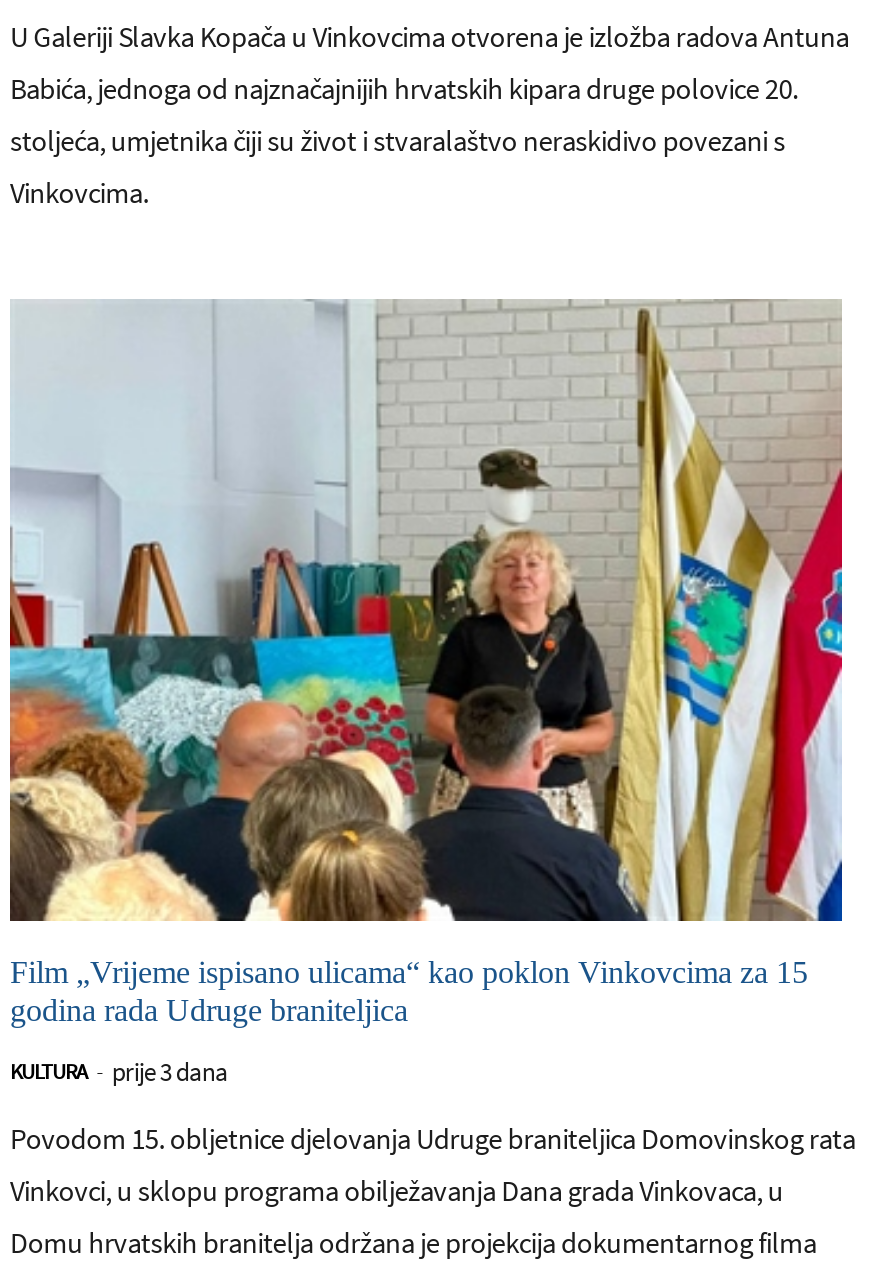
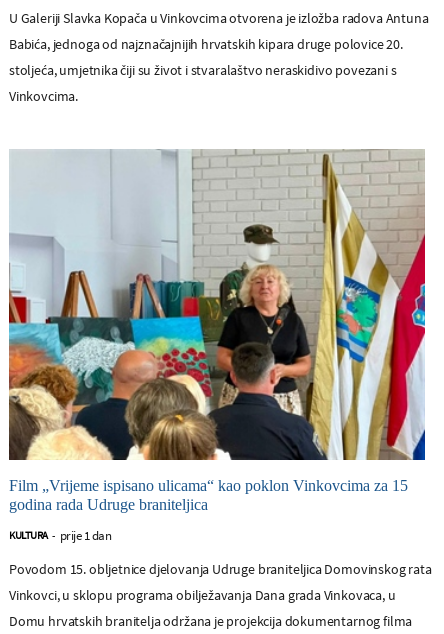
[10,1055,228,1087] KULTURA - prije 3 dana -> [9,527,111,543] KULTURA - prije 1 dan

